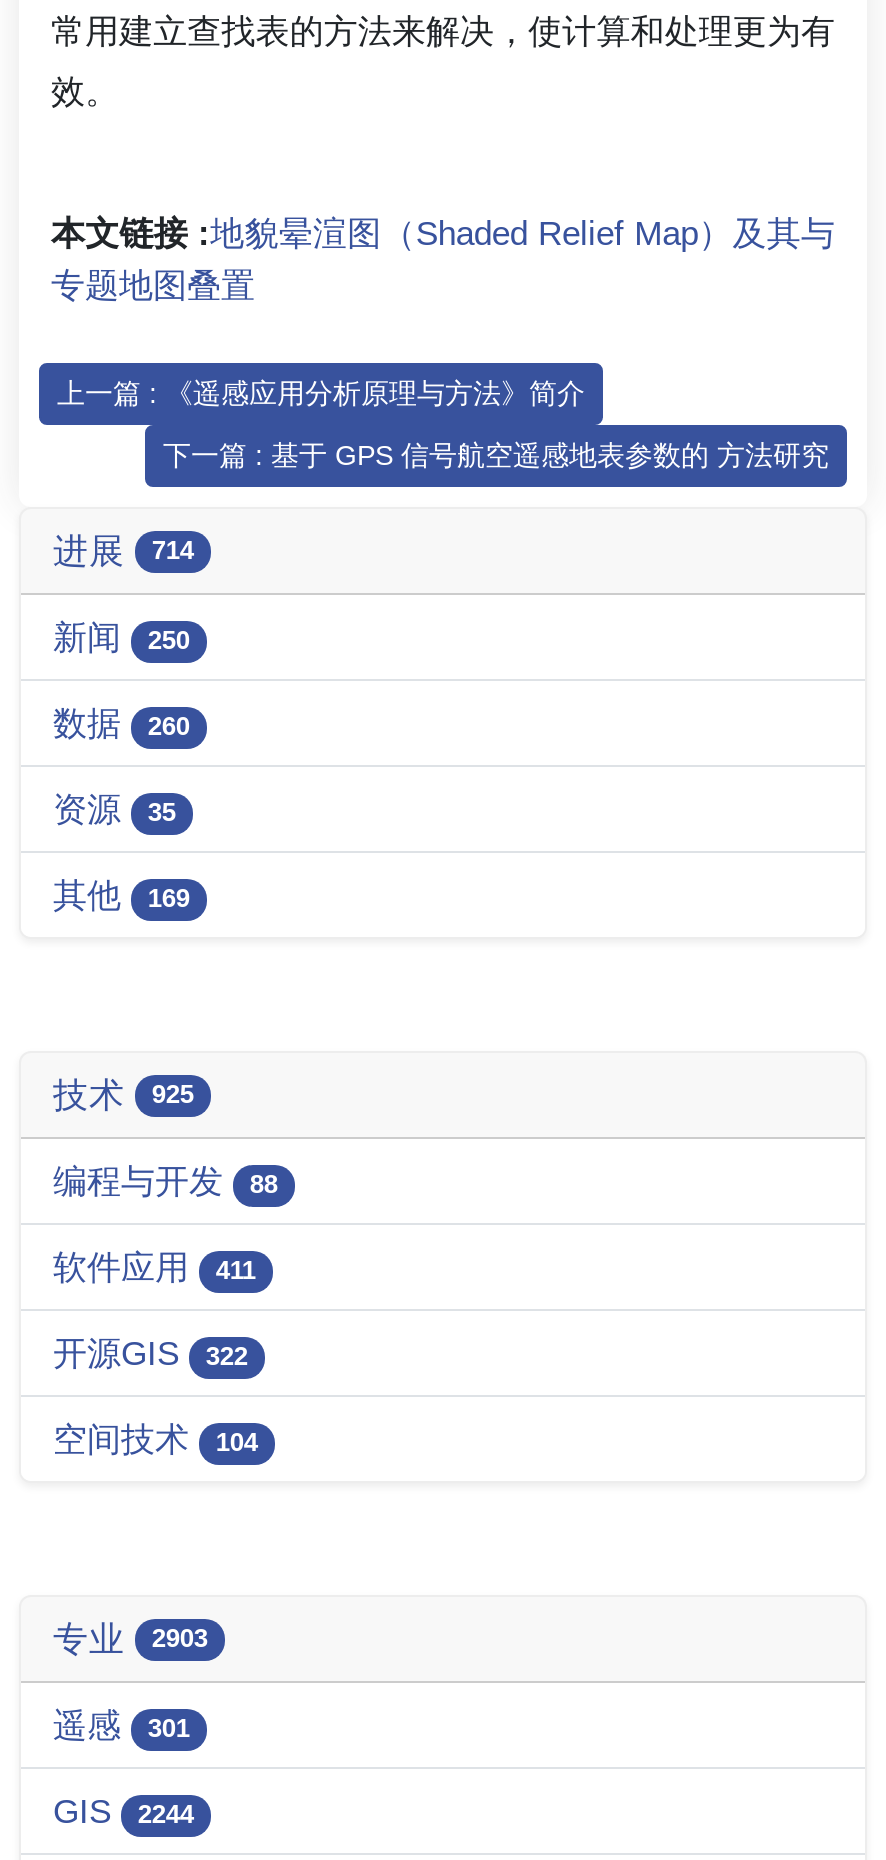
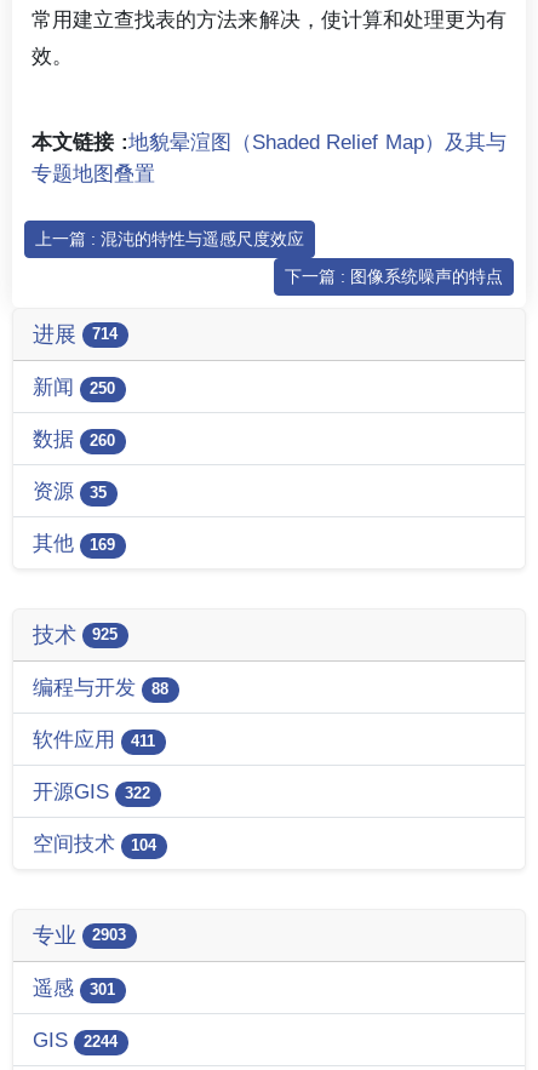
[57,377,585,409] 上一篇 : 《遥感应用分析原理与方法》简介 -> [35,229,304,249] 上一篇 : 混沌的特性与遥感尺度效应
[163,439,829,471] 下一篇 : 基于 GPS 信号航空遥感地表参数的 方法研究 -> [285,267,503,286] 下一篇 : 图像系统噪声的特点

